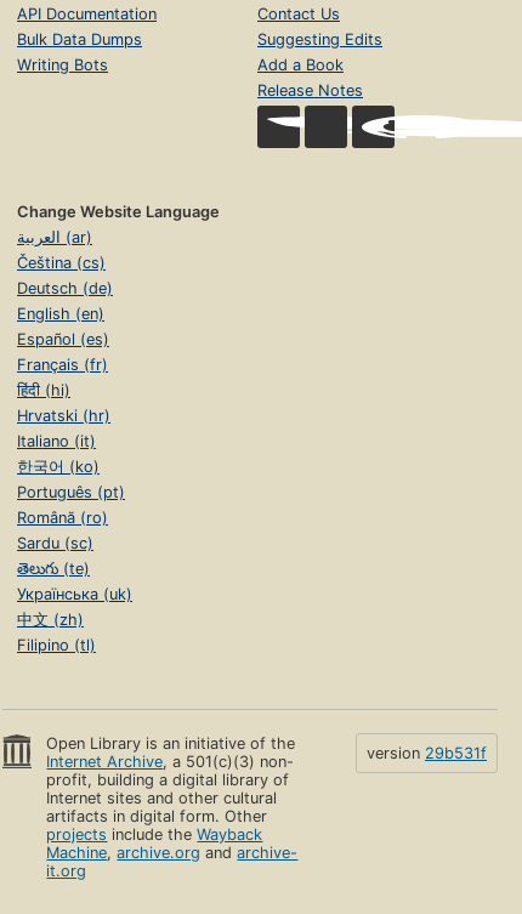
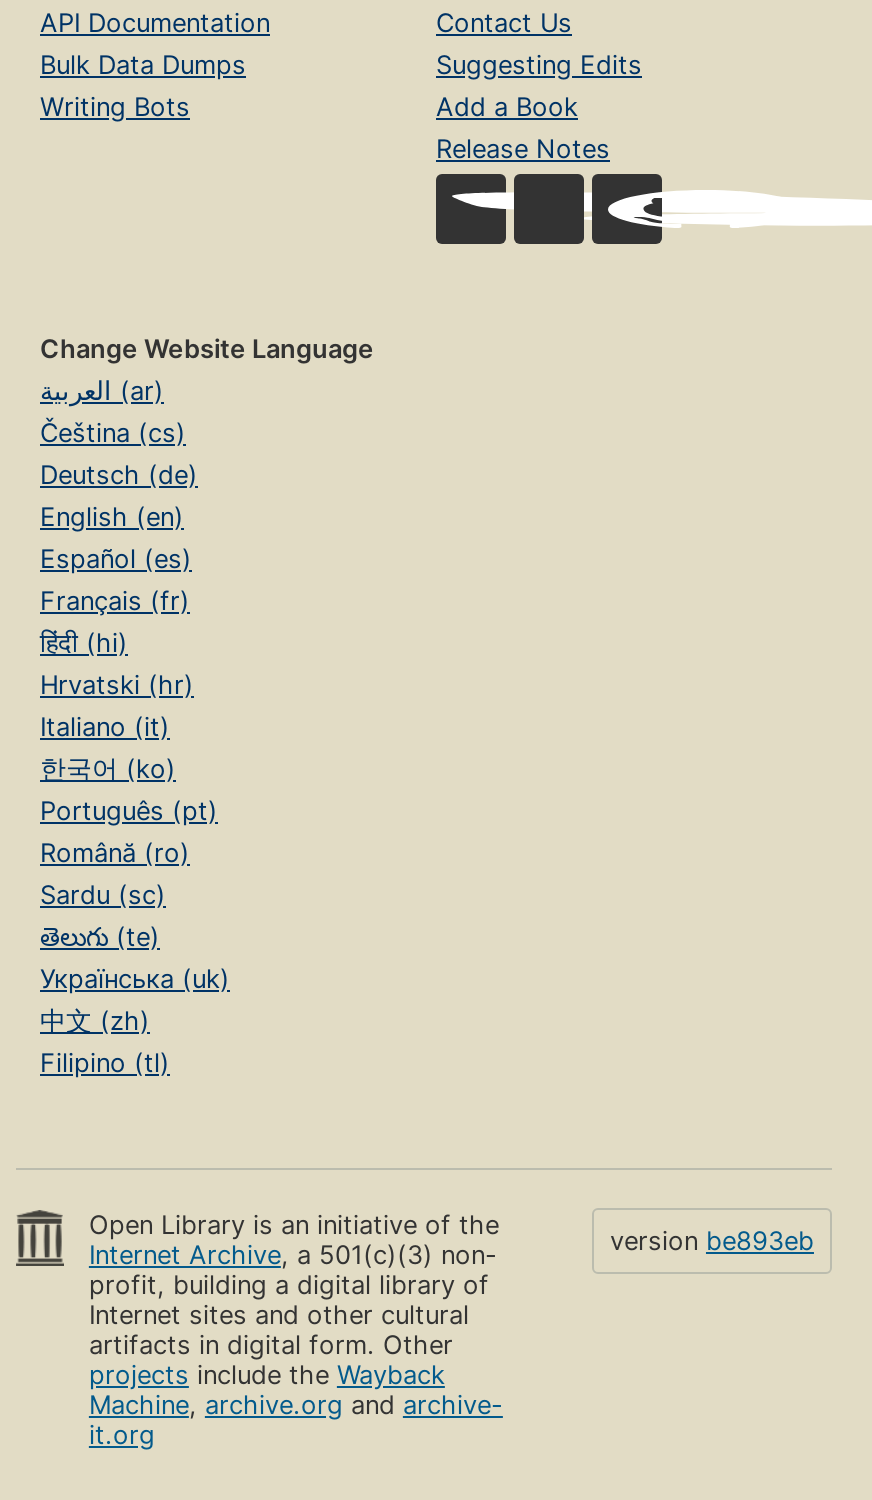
[367,744,487,763] version 29b531f -> [610,1227,814,1257] version be893eb

